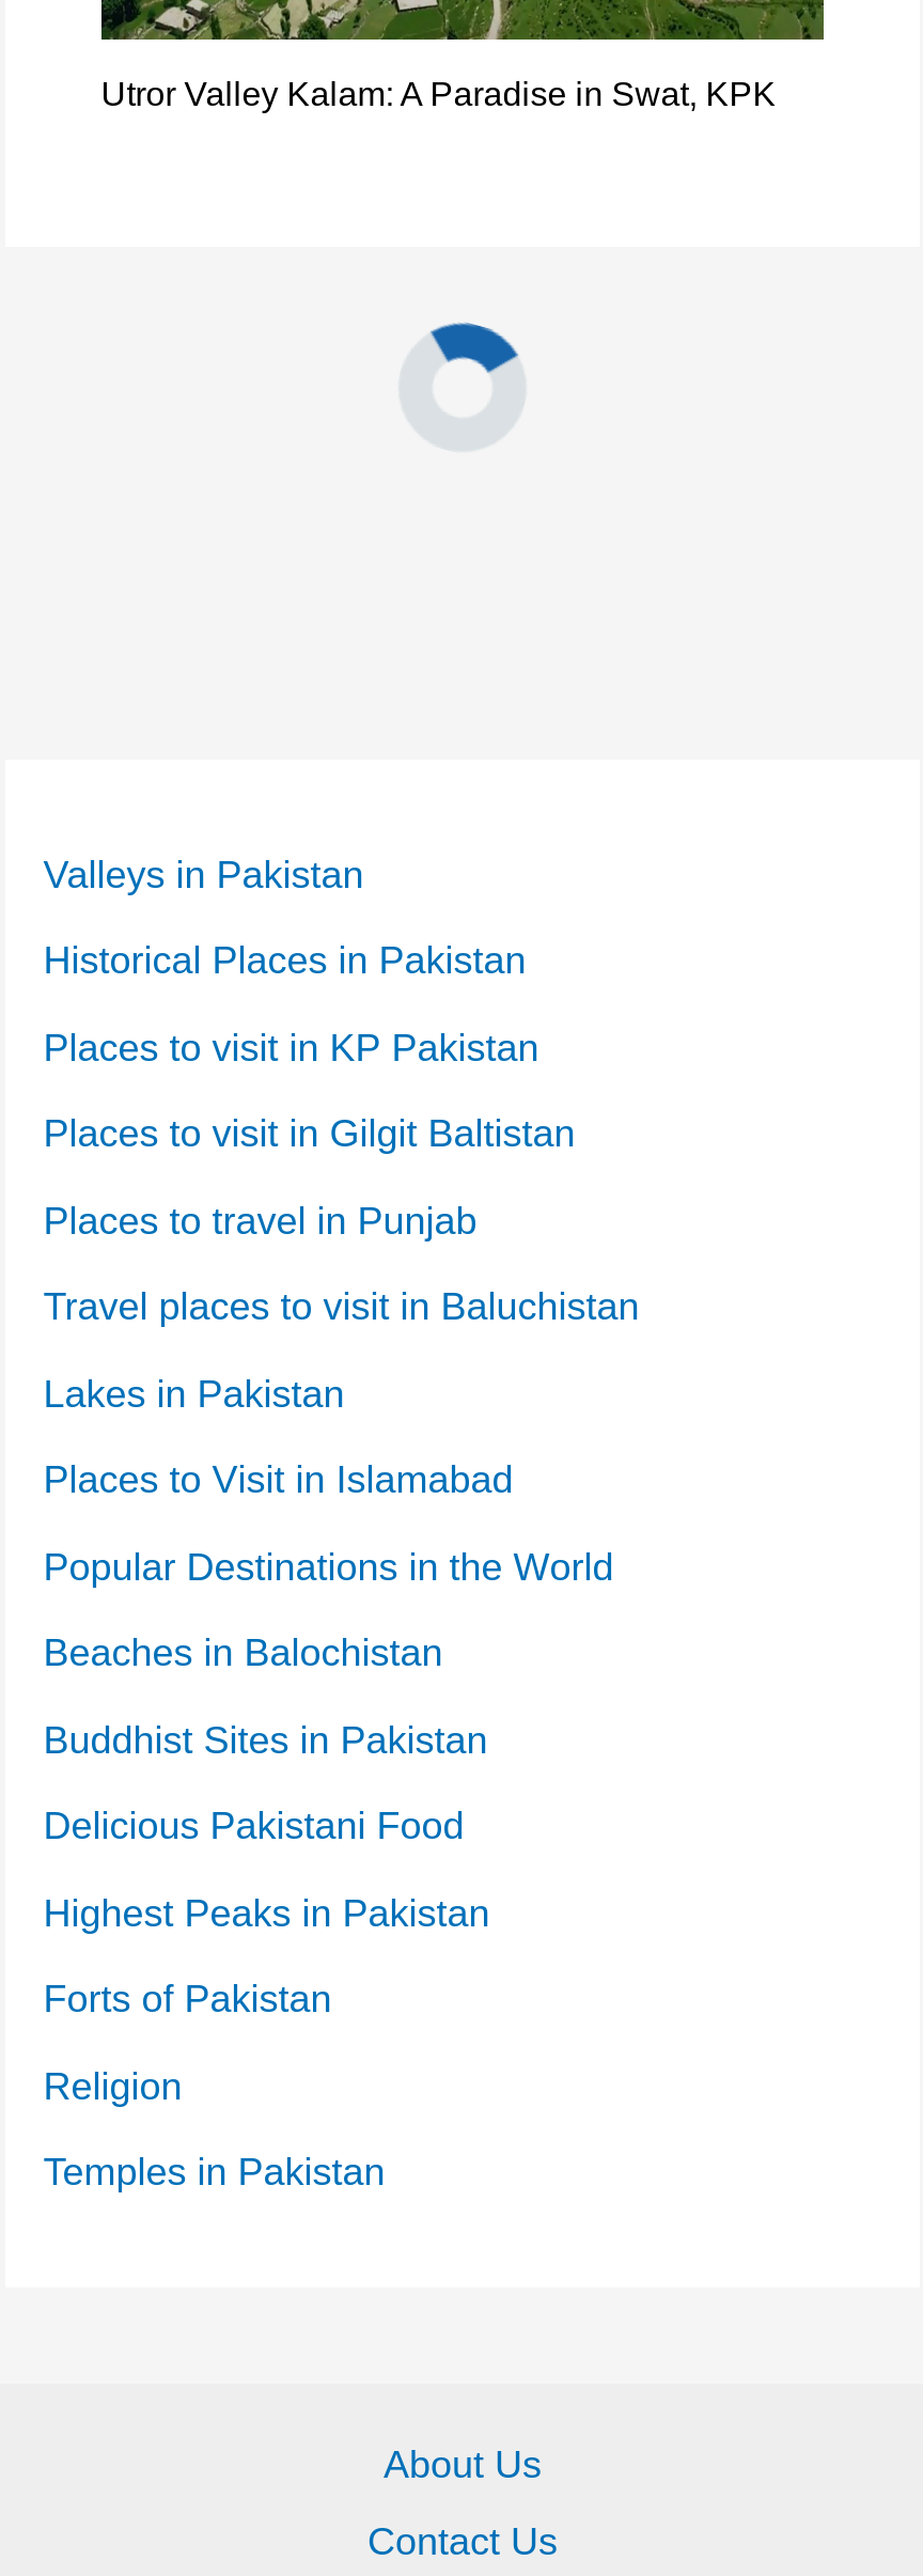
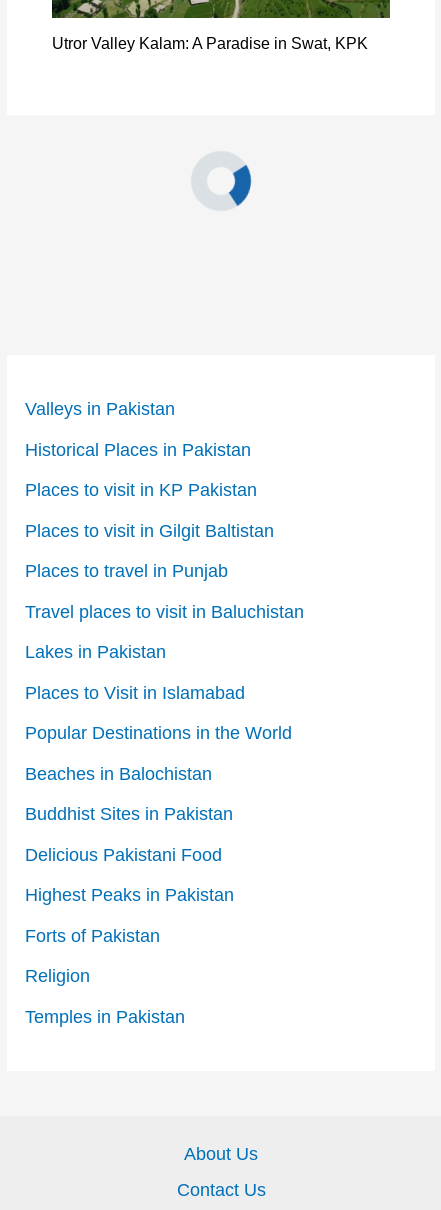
[431,323,527,438] [image] -> [207,152,252,206] [image]

